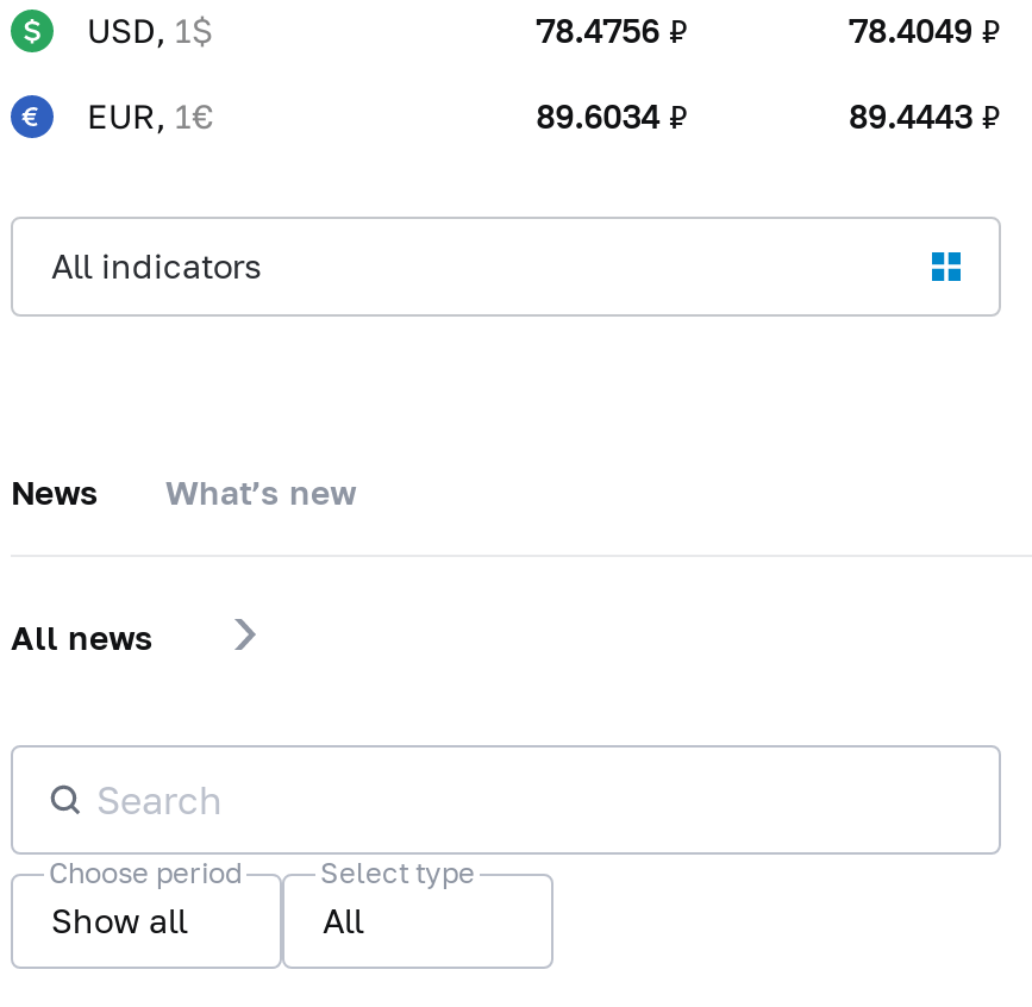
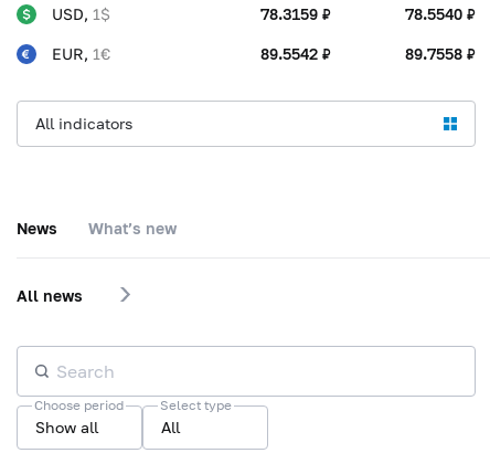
[536,9,688,50] 78.4756 ₽ -> [260,4,331,23] 78.3159 ₽
[849,9,1001,50] 78.4049 ₽ -> [405,4,476,23] 78.5540 ₽
[536,95,688,135] 89.6034 ₽ -> [260,44,331,63] 89.5542 ₽
[849,95,1001,135] 89.4443 ₽ -> [405,44,476,63] 89.7558 ₽

